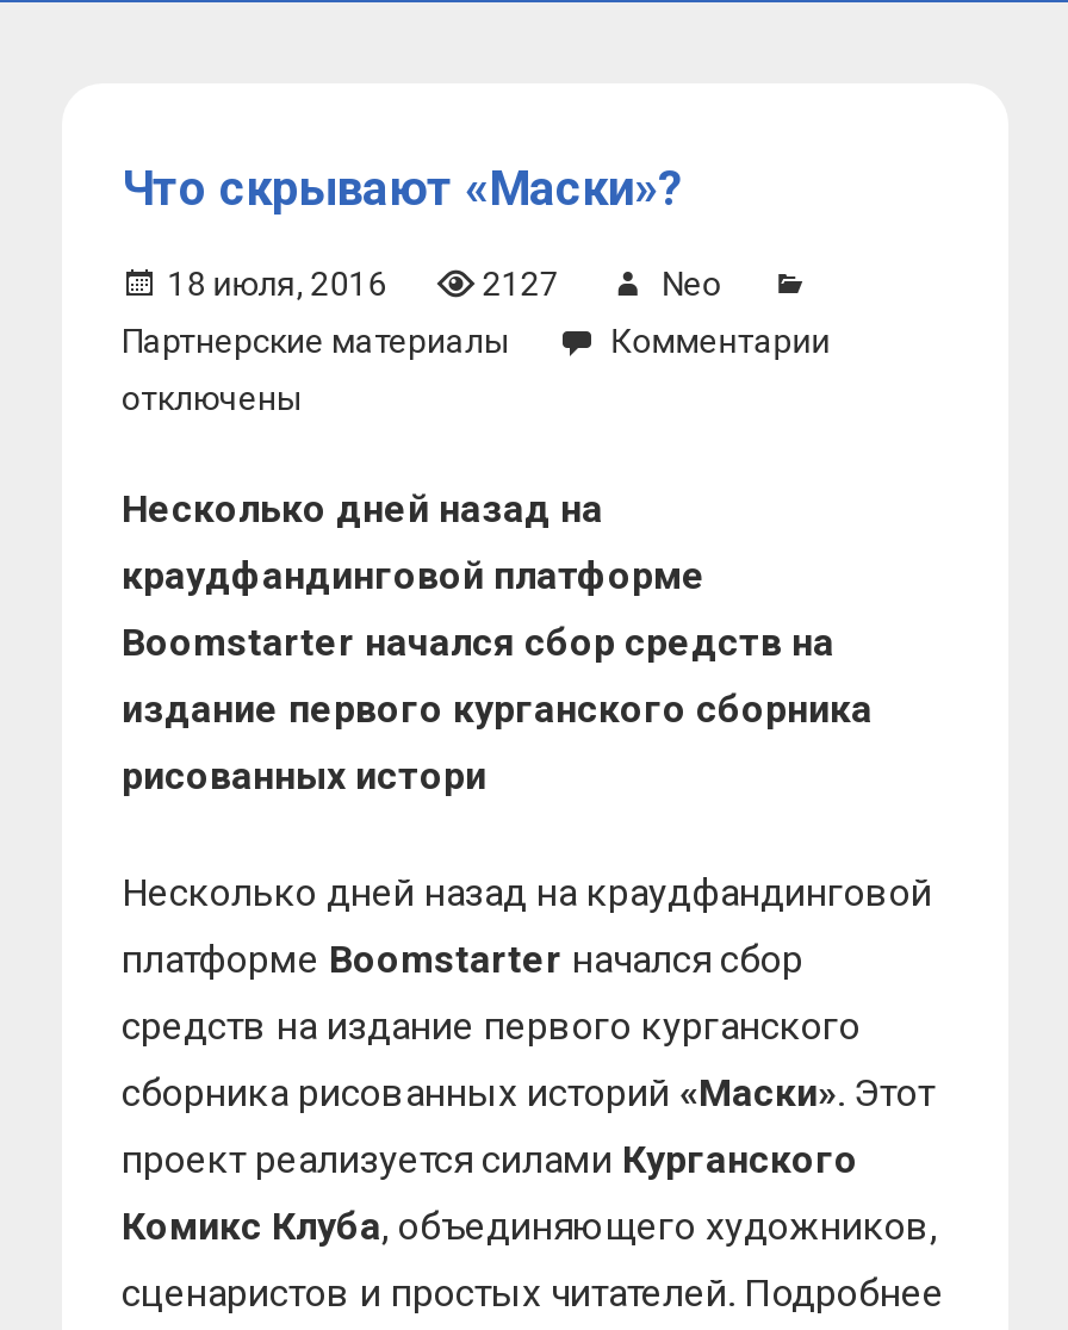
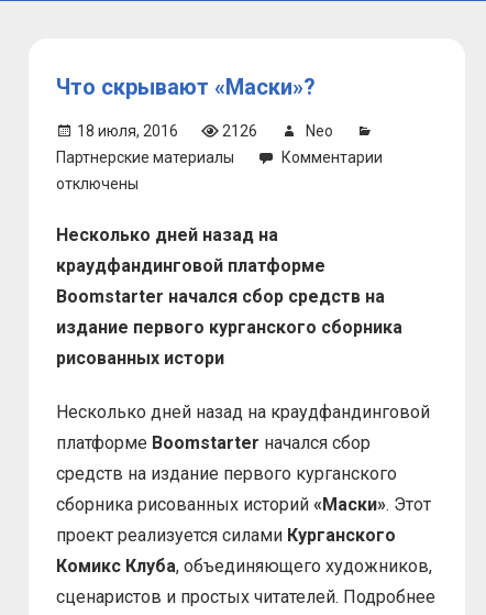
[483,264,559,302] 2127 -> [223,122,258,139] 2126

